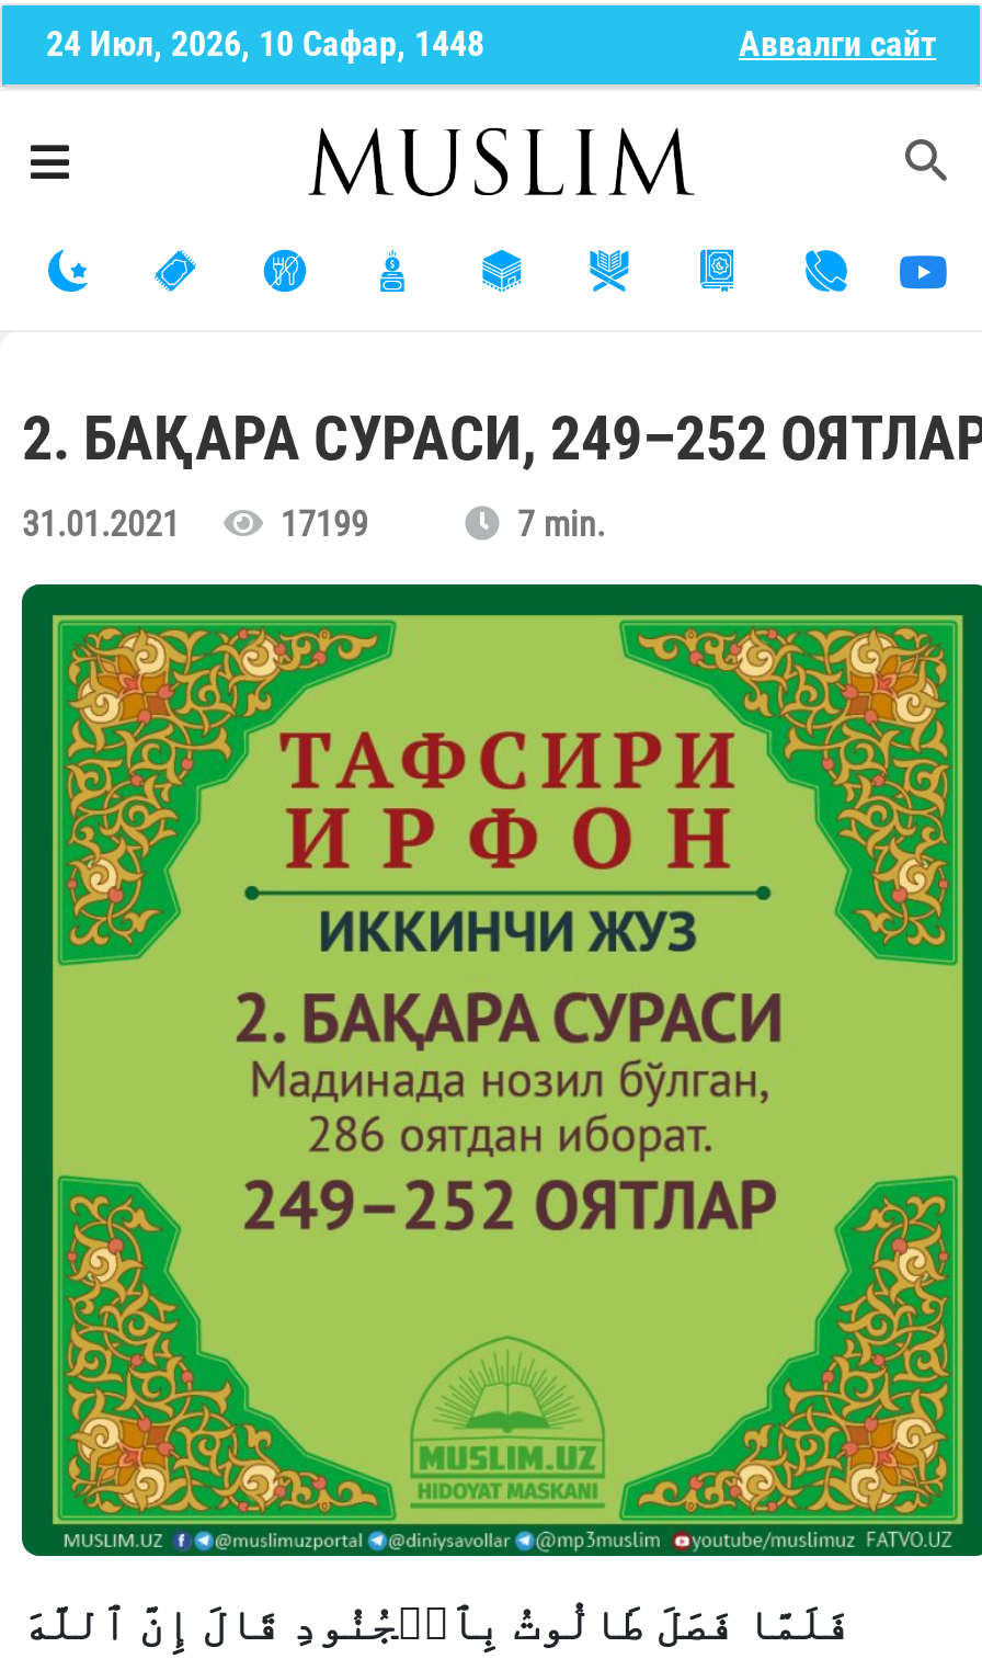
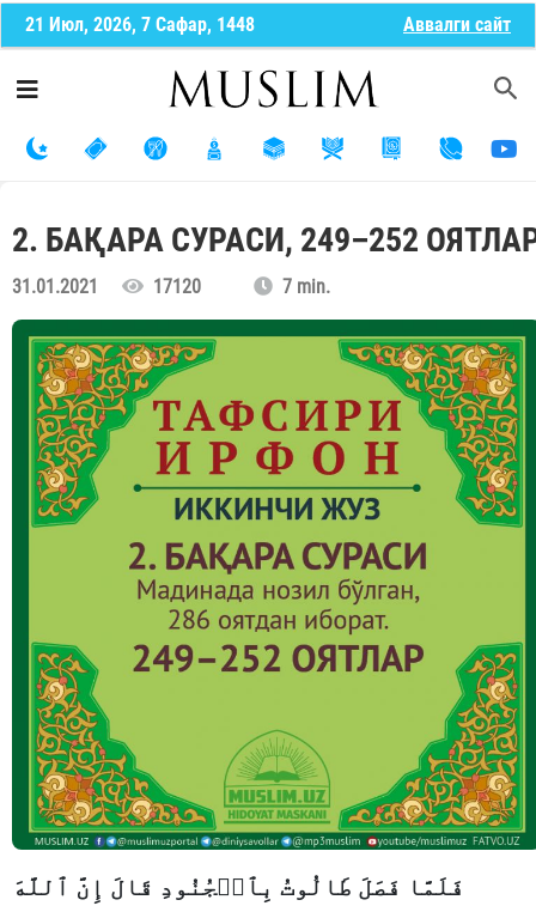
[46,23,484,65] 24 Июл, 2026, 10 Сафар, 1448 -> [25,13,255,36] 21 Июл, 2026, 7 Сафар, 1448
[22,504,377,545] 31.01.2021 17199 -> [12,275,206,298] 31.01.2021 17120

